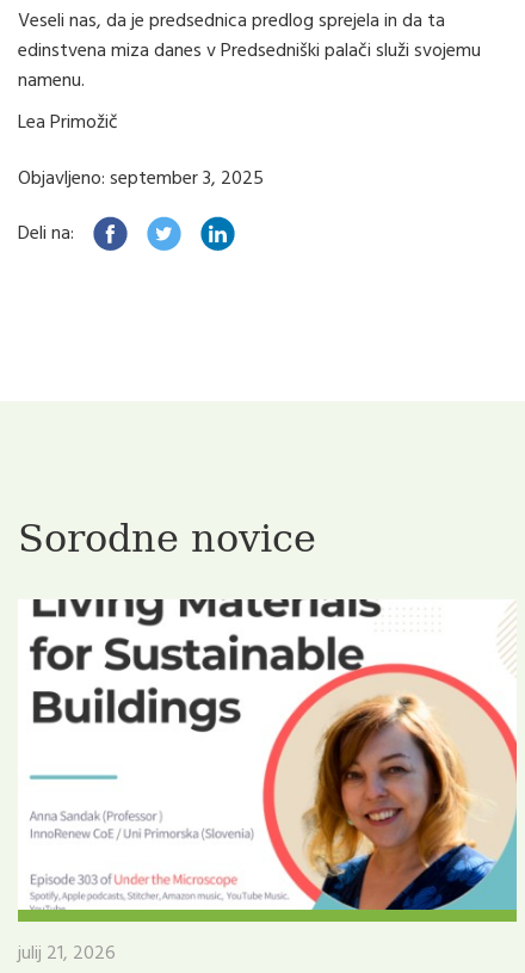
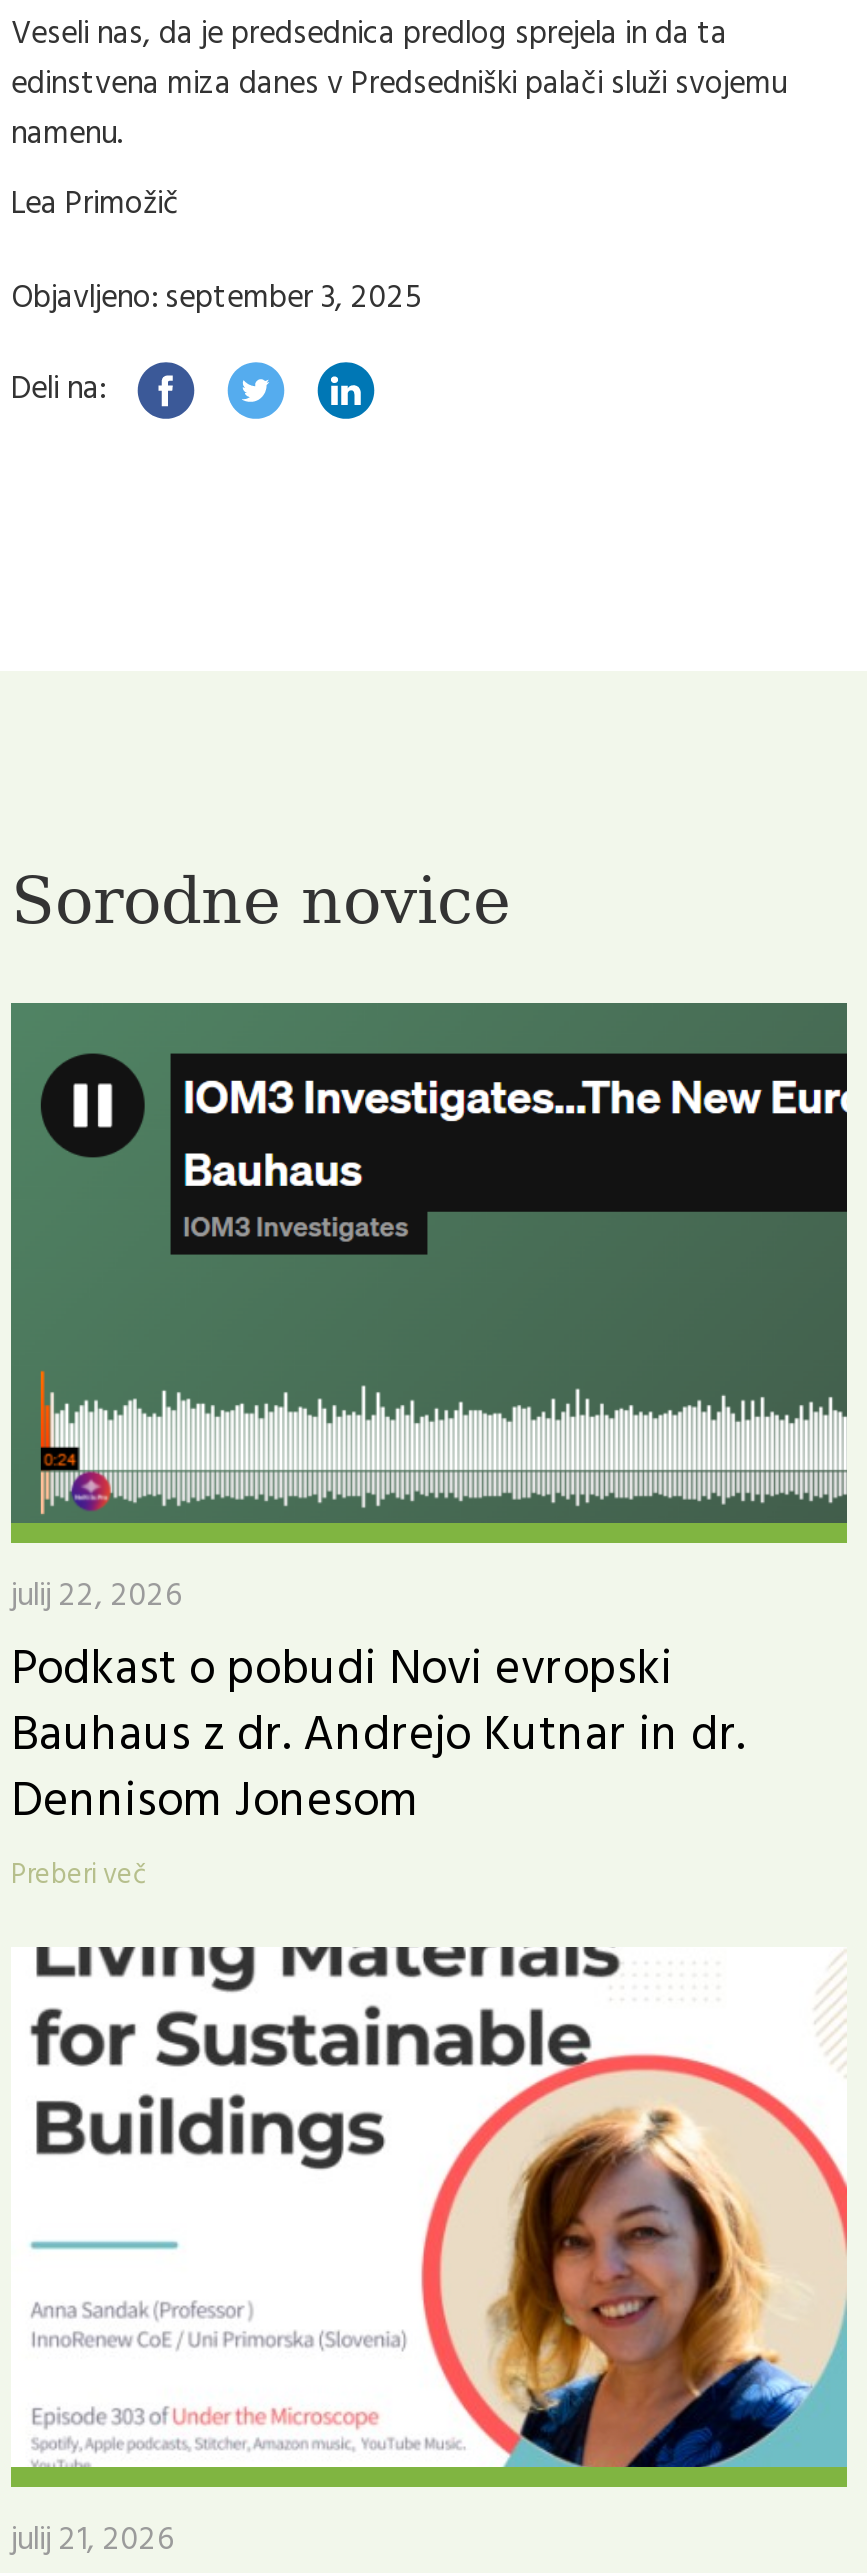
none -> [9,1001,849,1899] [image] | julij 22, 2026 | Podkast o pobudi Novi evropski | Bauhaus z dr. Andrejo Kutnar in dr. | Dennisom Jonesom | Preberi več

